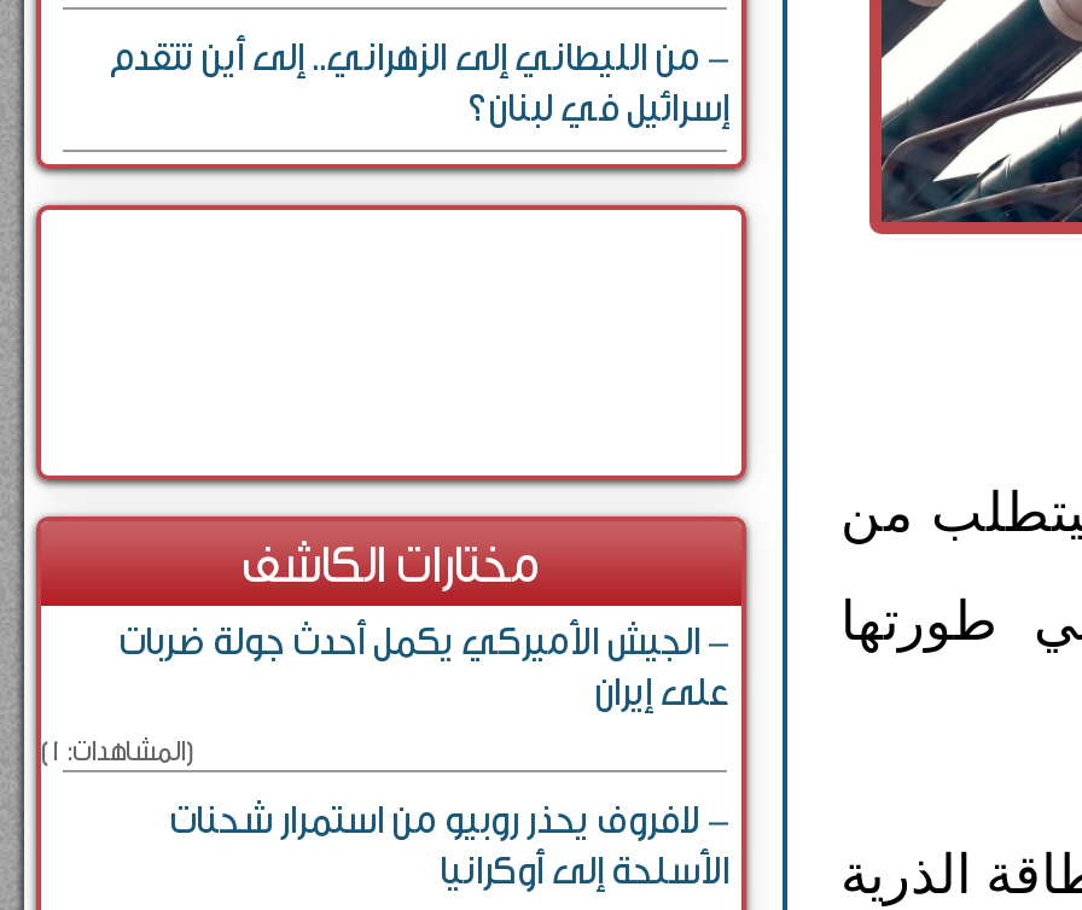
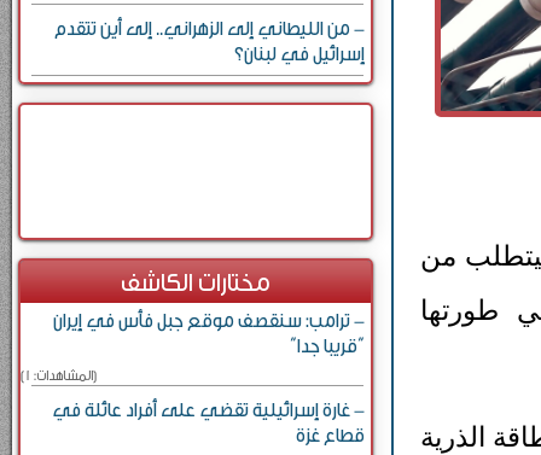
[118,620,729,714] - الجيش الأميركي يكمل أحدث جولة ضربات | على إيران -> [53,310,365,357] - ترامب: سنقصف موقع جبل فأس في إيران | “قريبا جدا”
[169,799,729,893] - لافروف يحذر روبيو من استمرار شحنات | الأسلحة إلى أوكرانيا -> [52,399,365,447] - غارة إسرائيلية تقضي على أفراد عائلة في | قطاع غزة

